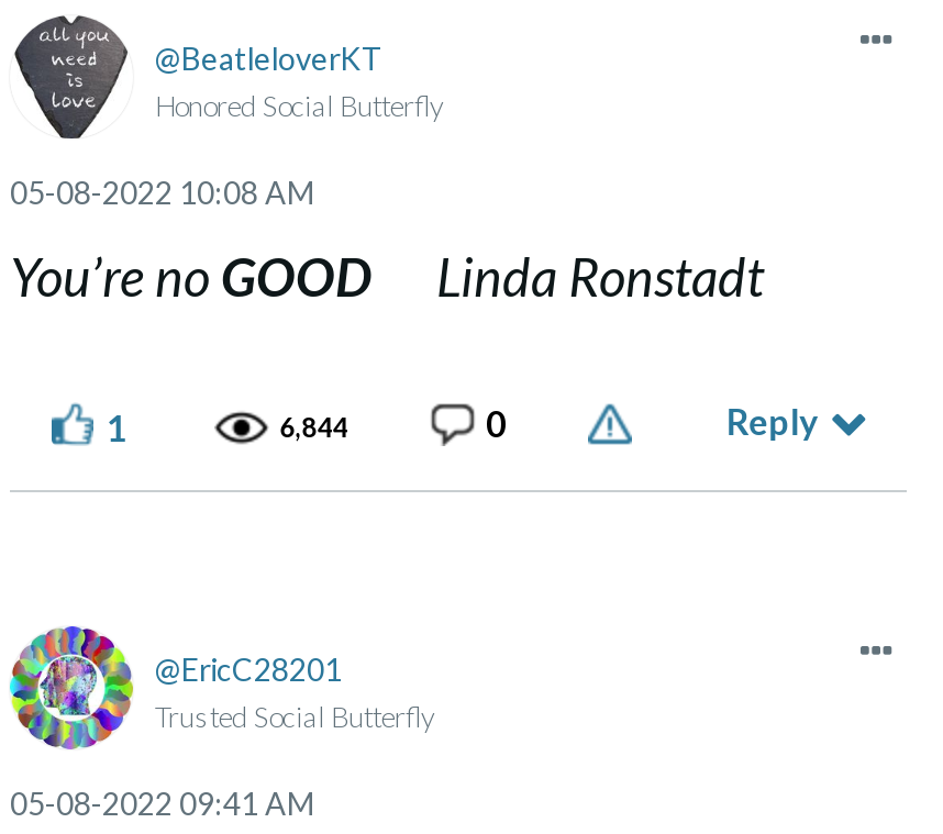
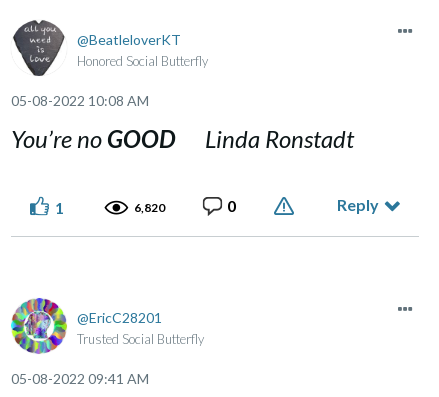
[280,410,348,443] 6,844 -> [134,200,165,215] 6,820

